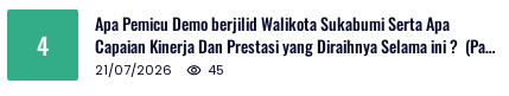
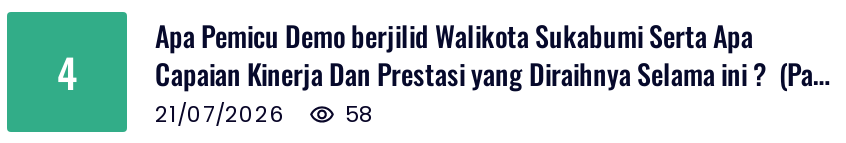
[208,60,224,79] 45 -> [345,97,373,129] 58

